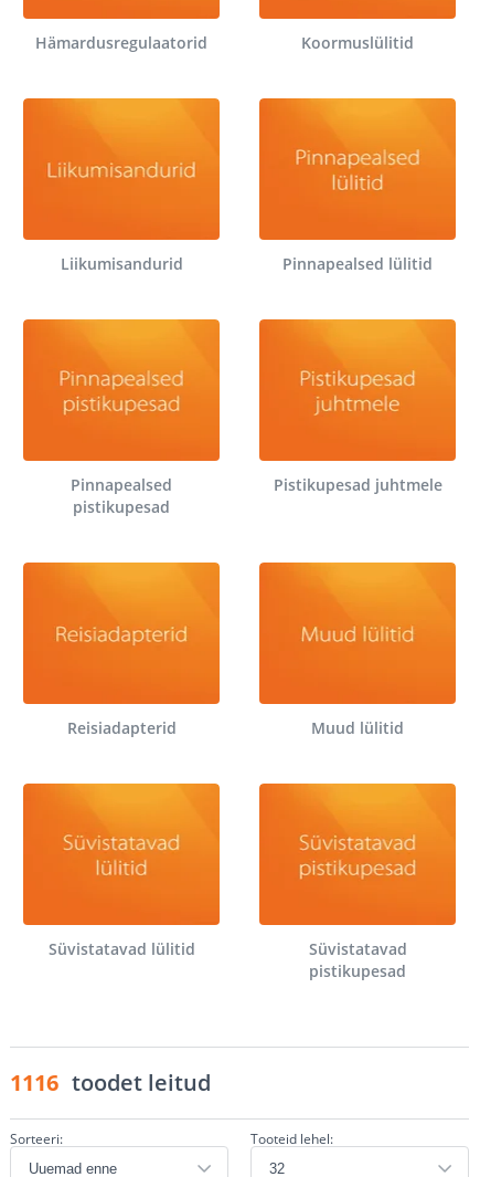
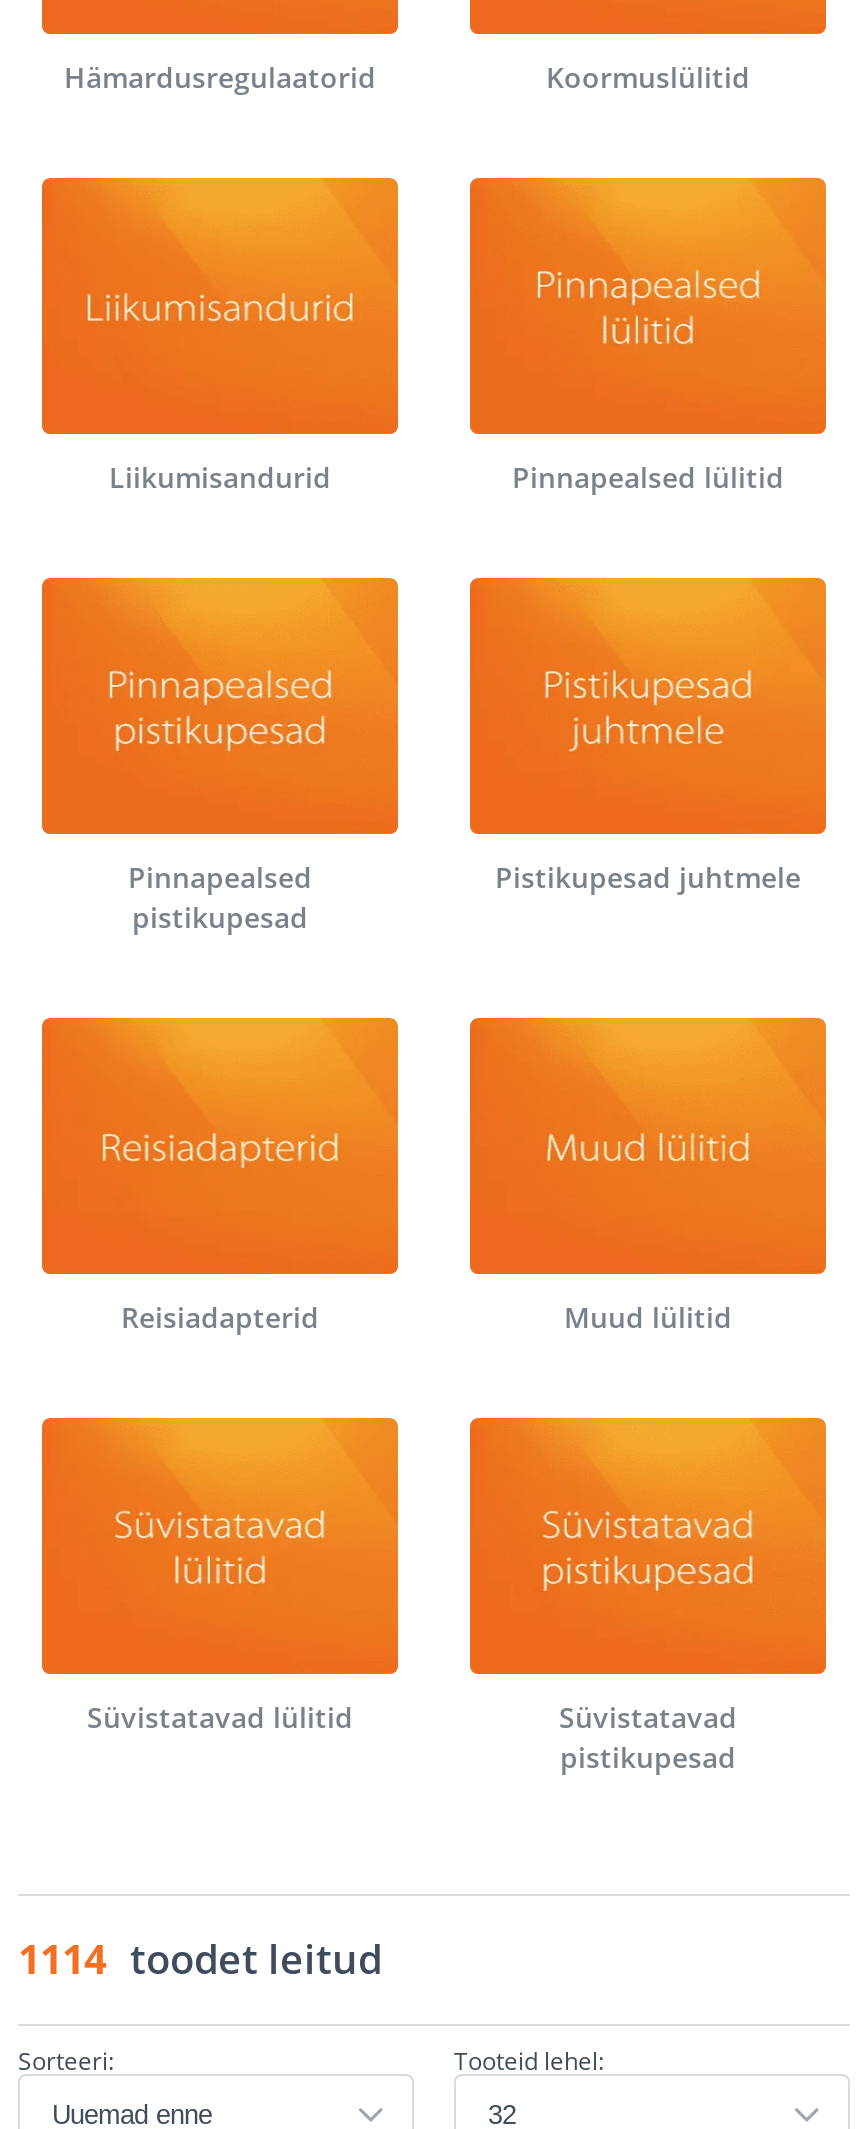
[10,1068,211,1097] 1116 toodet leitud -> [18,1932,382,1986] 1114 toodet leitud

